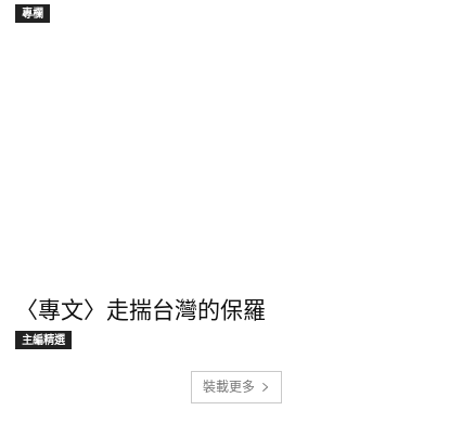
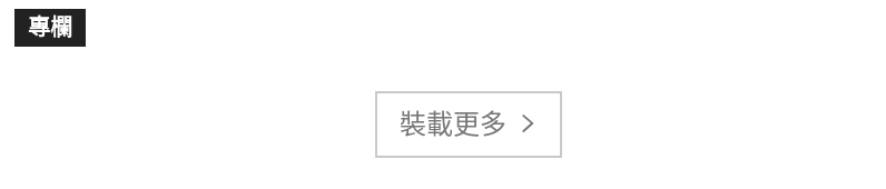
[15,298,266,348] 〈專文〉走揣台灣的保羅 | 主編精選 -> none

